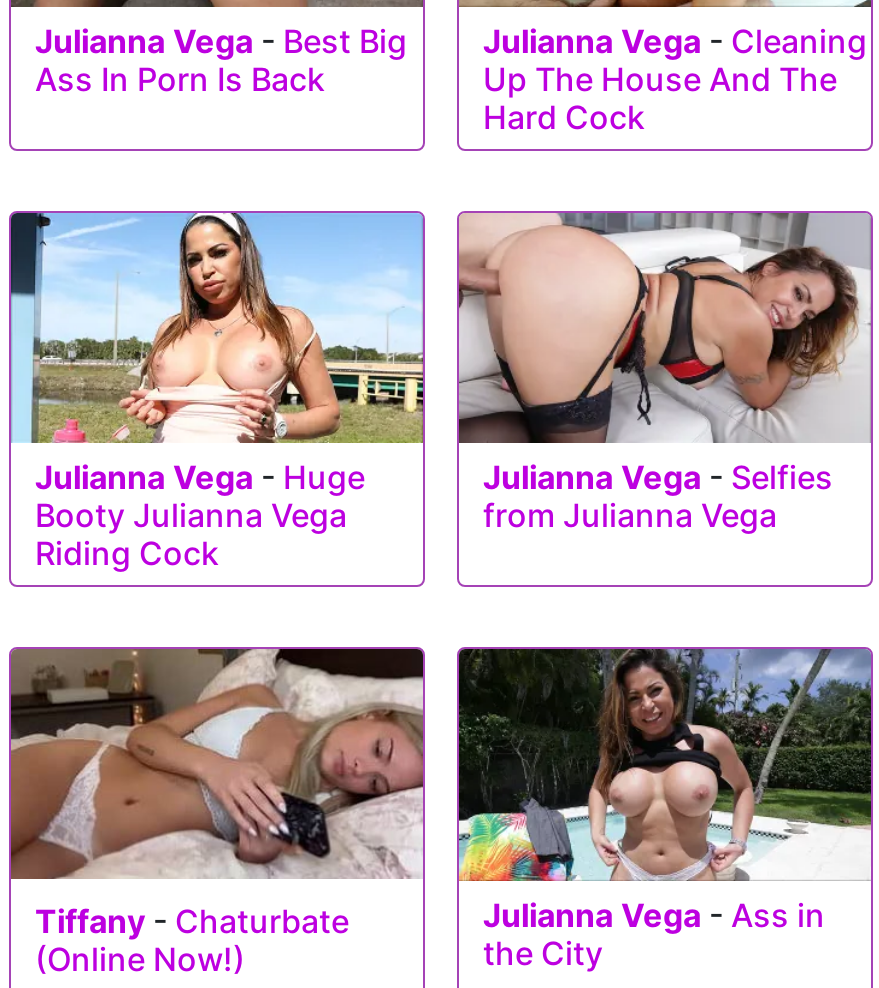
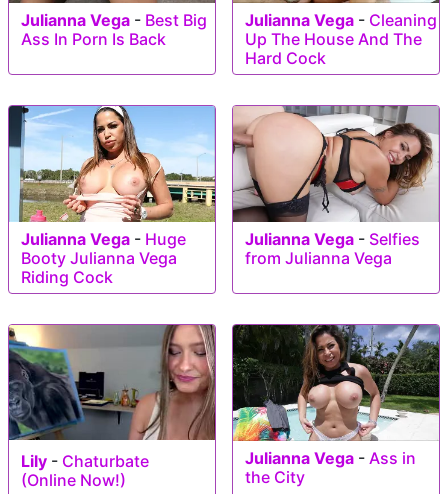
[9,646,425,942] [image] | Tiffany - Chaturbate -> [8,324,216,471] [image] | Lily - Chaturbate

